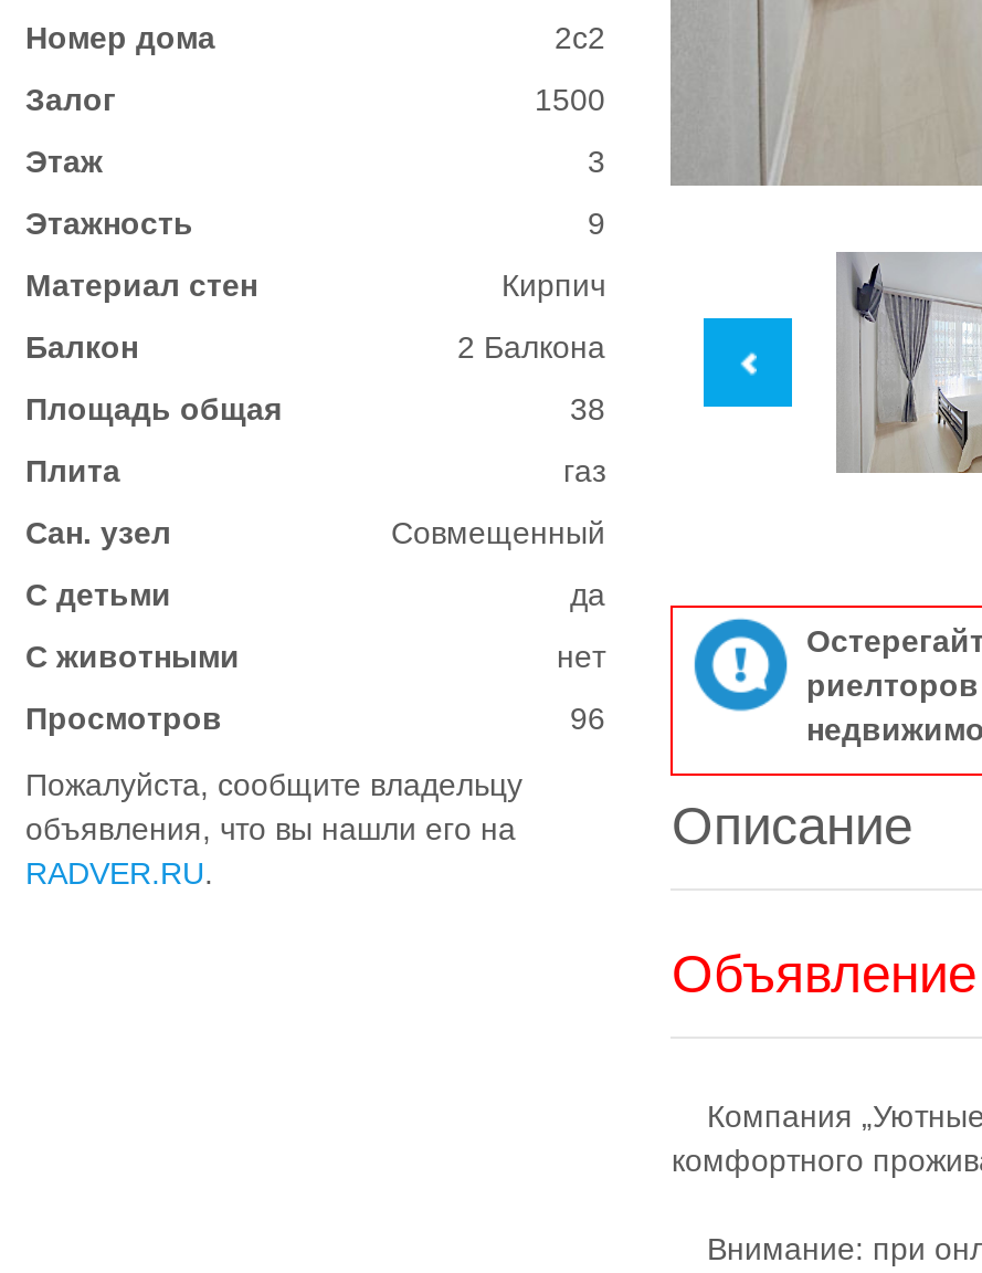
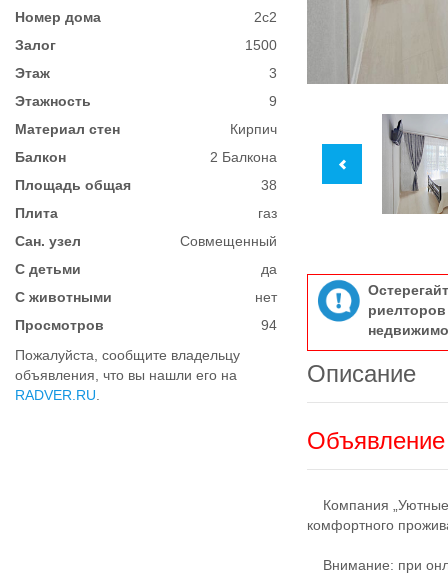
[570,701,605,736] 96 -> [261,317,277,333] 94

